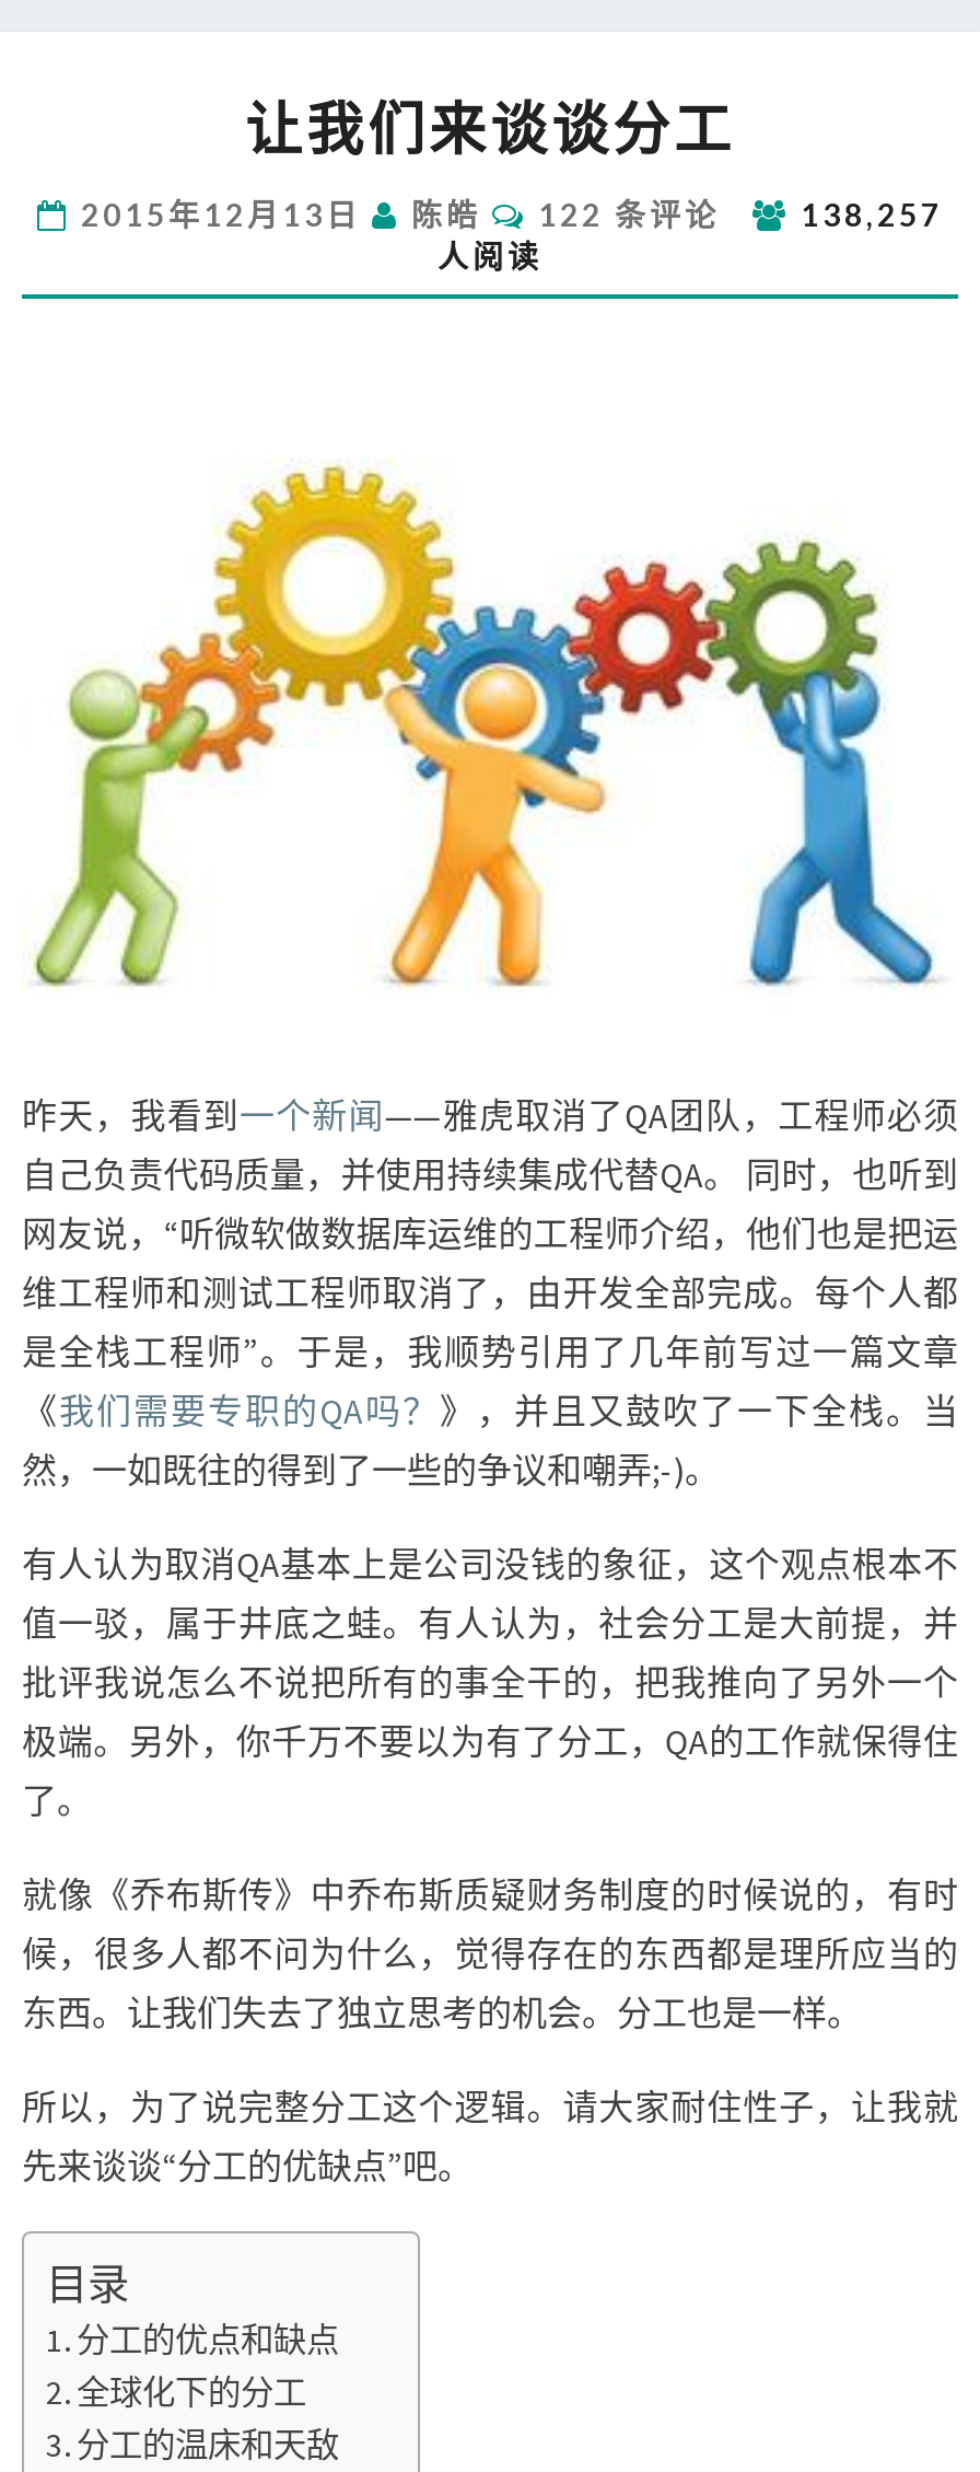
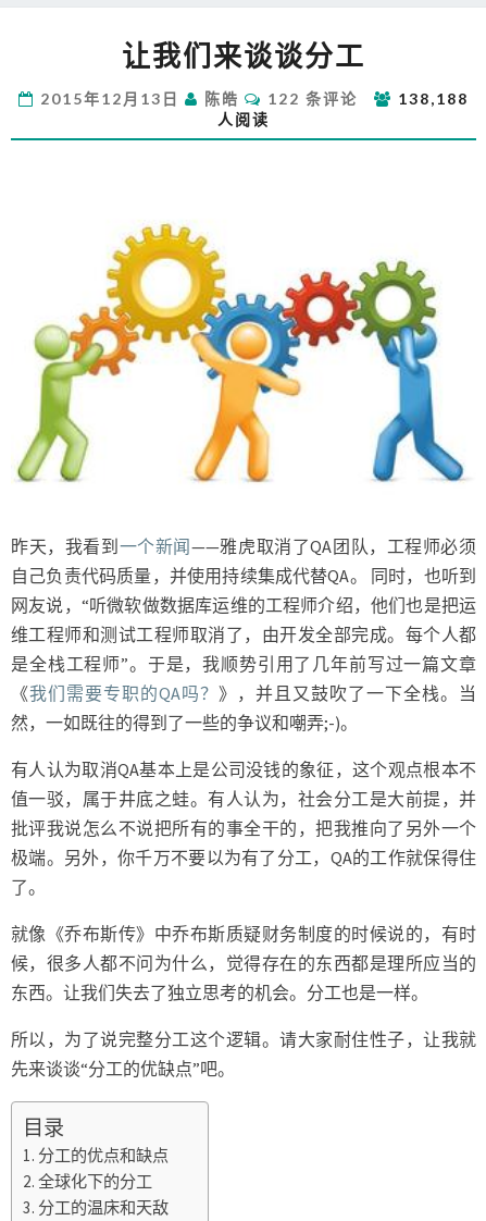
[790,196,943,233] 138,257 -> [392,89,469,108] 138,188

